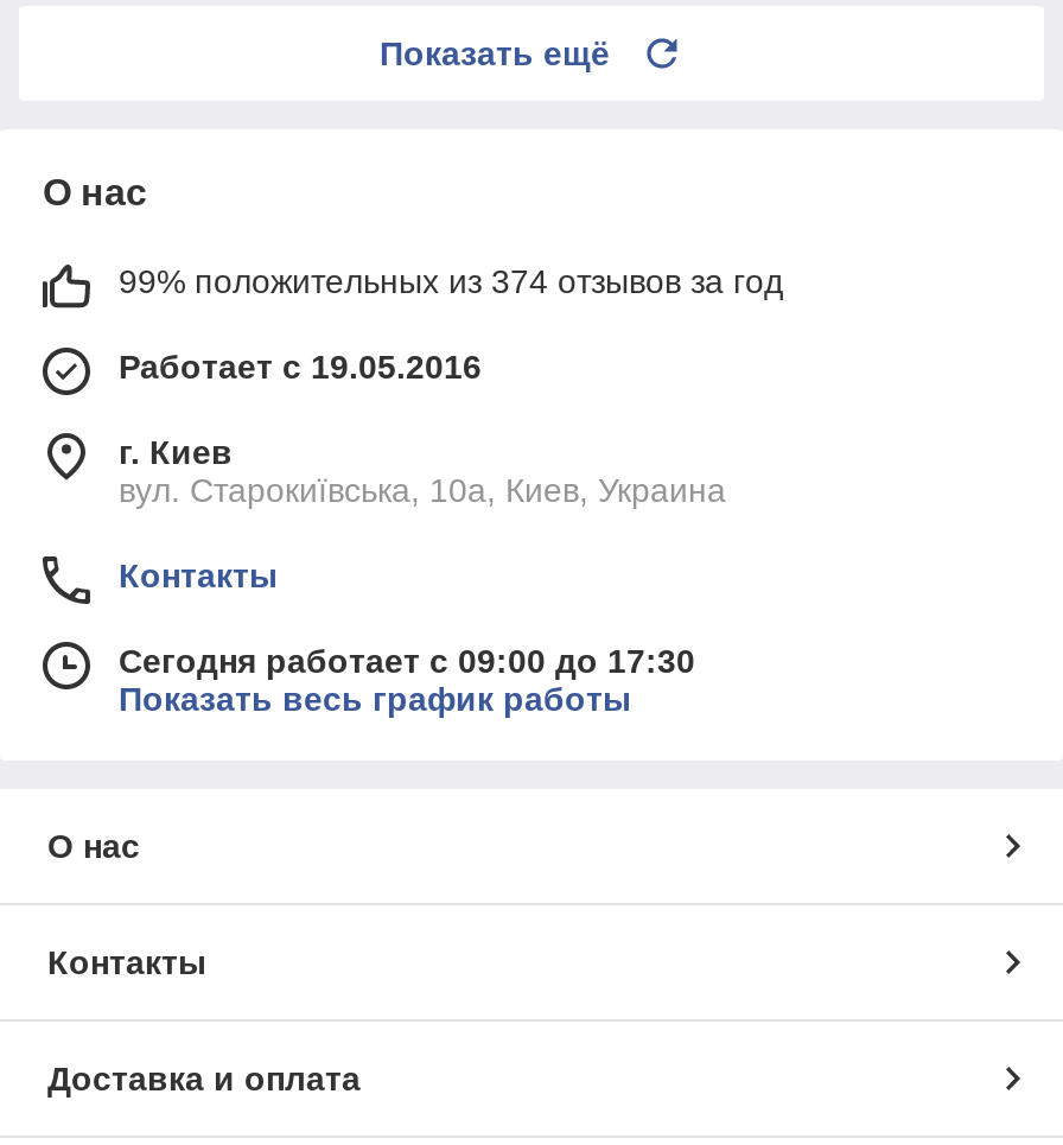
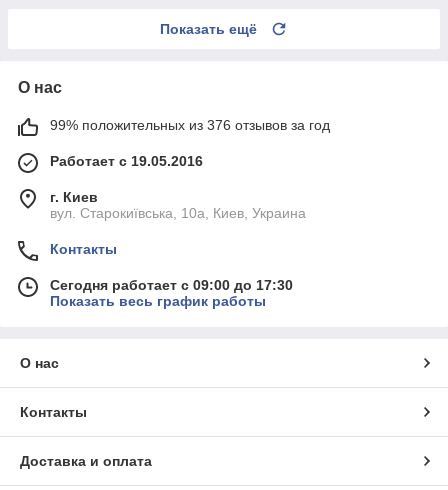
[119,262,783,300] 99% положительных из 374 отзывов за год -> [50,117,330,133] 99% положительных из 376 отзывов за год

